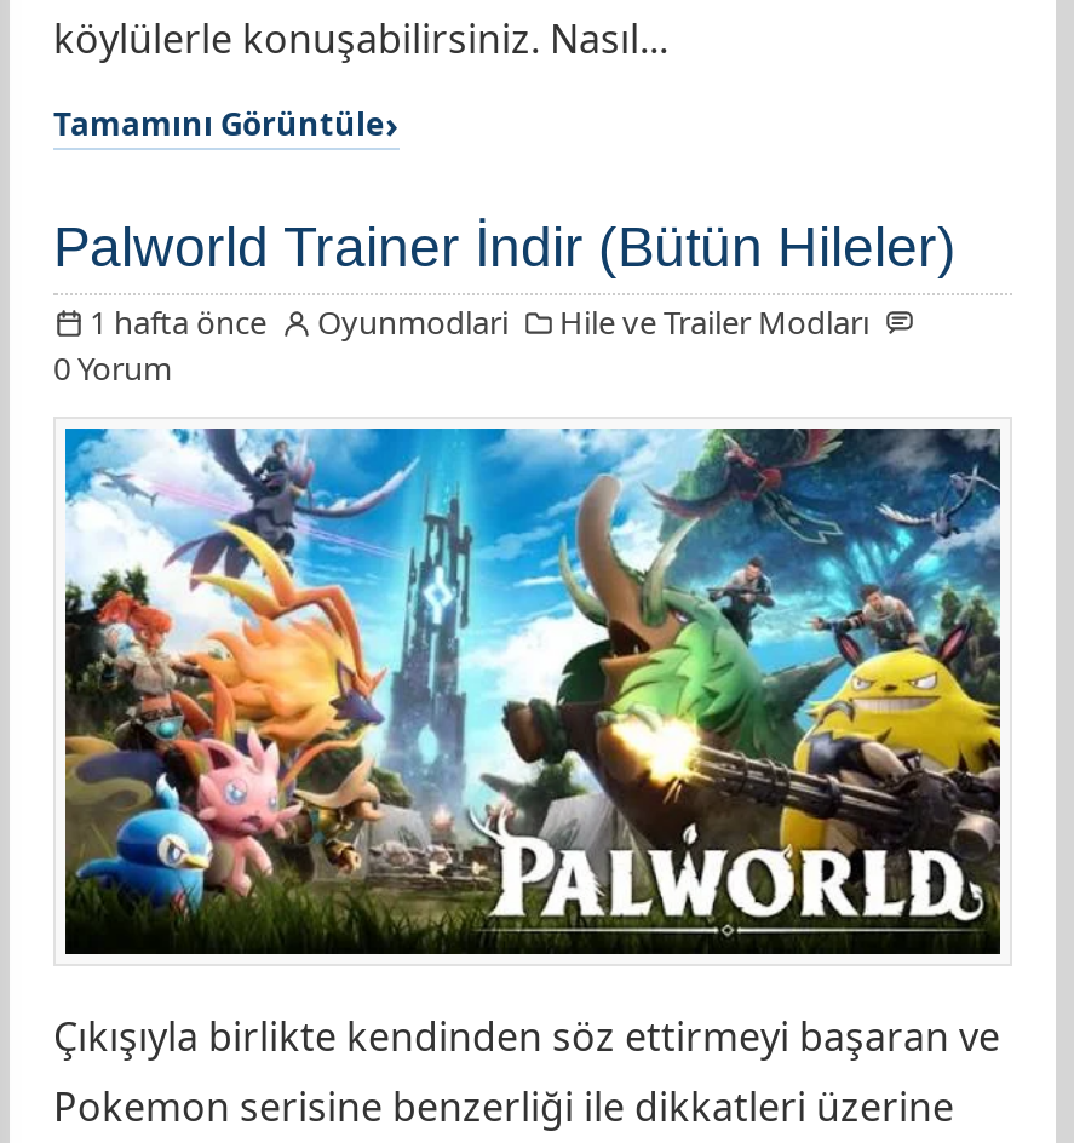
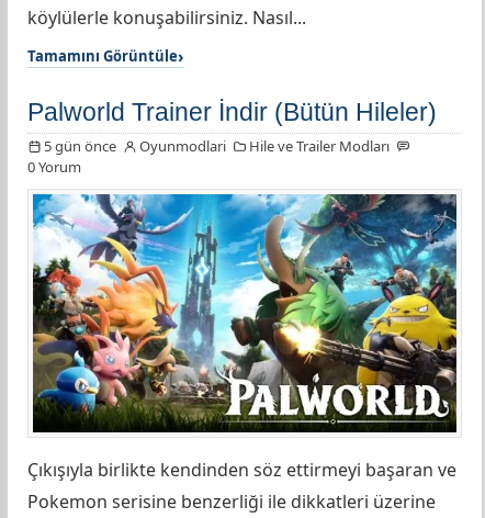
[90,299,869,343] 1 hafta önce Oyunmodlari Hile ve Trailer Modları -> [44,136,390,155] 5 gün önce Oyunmodlari Hile ve Trailer Modları

